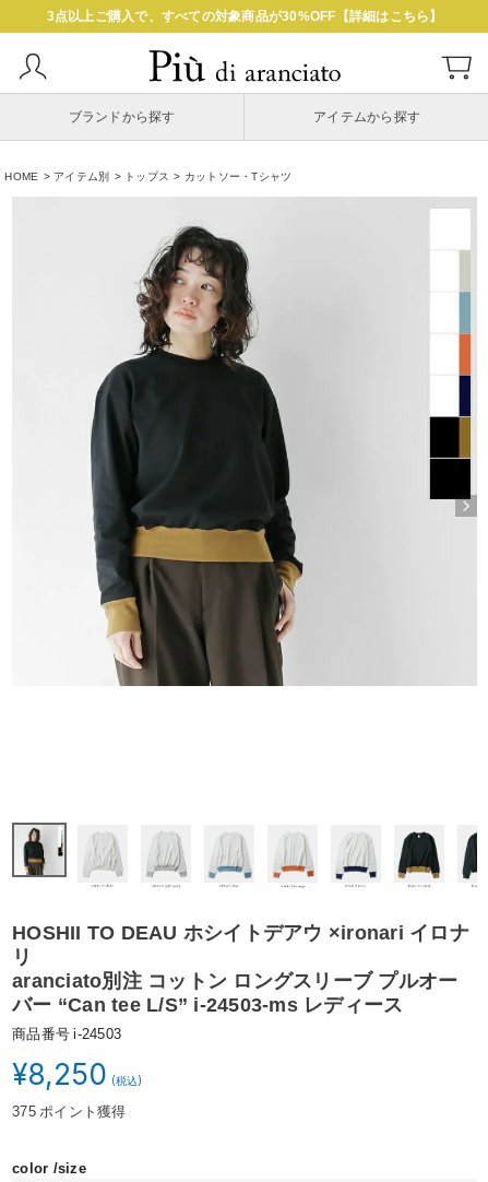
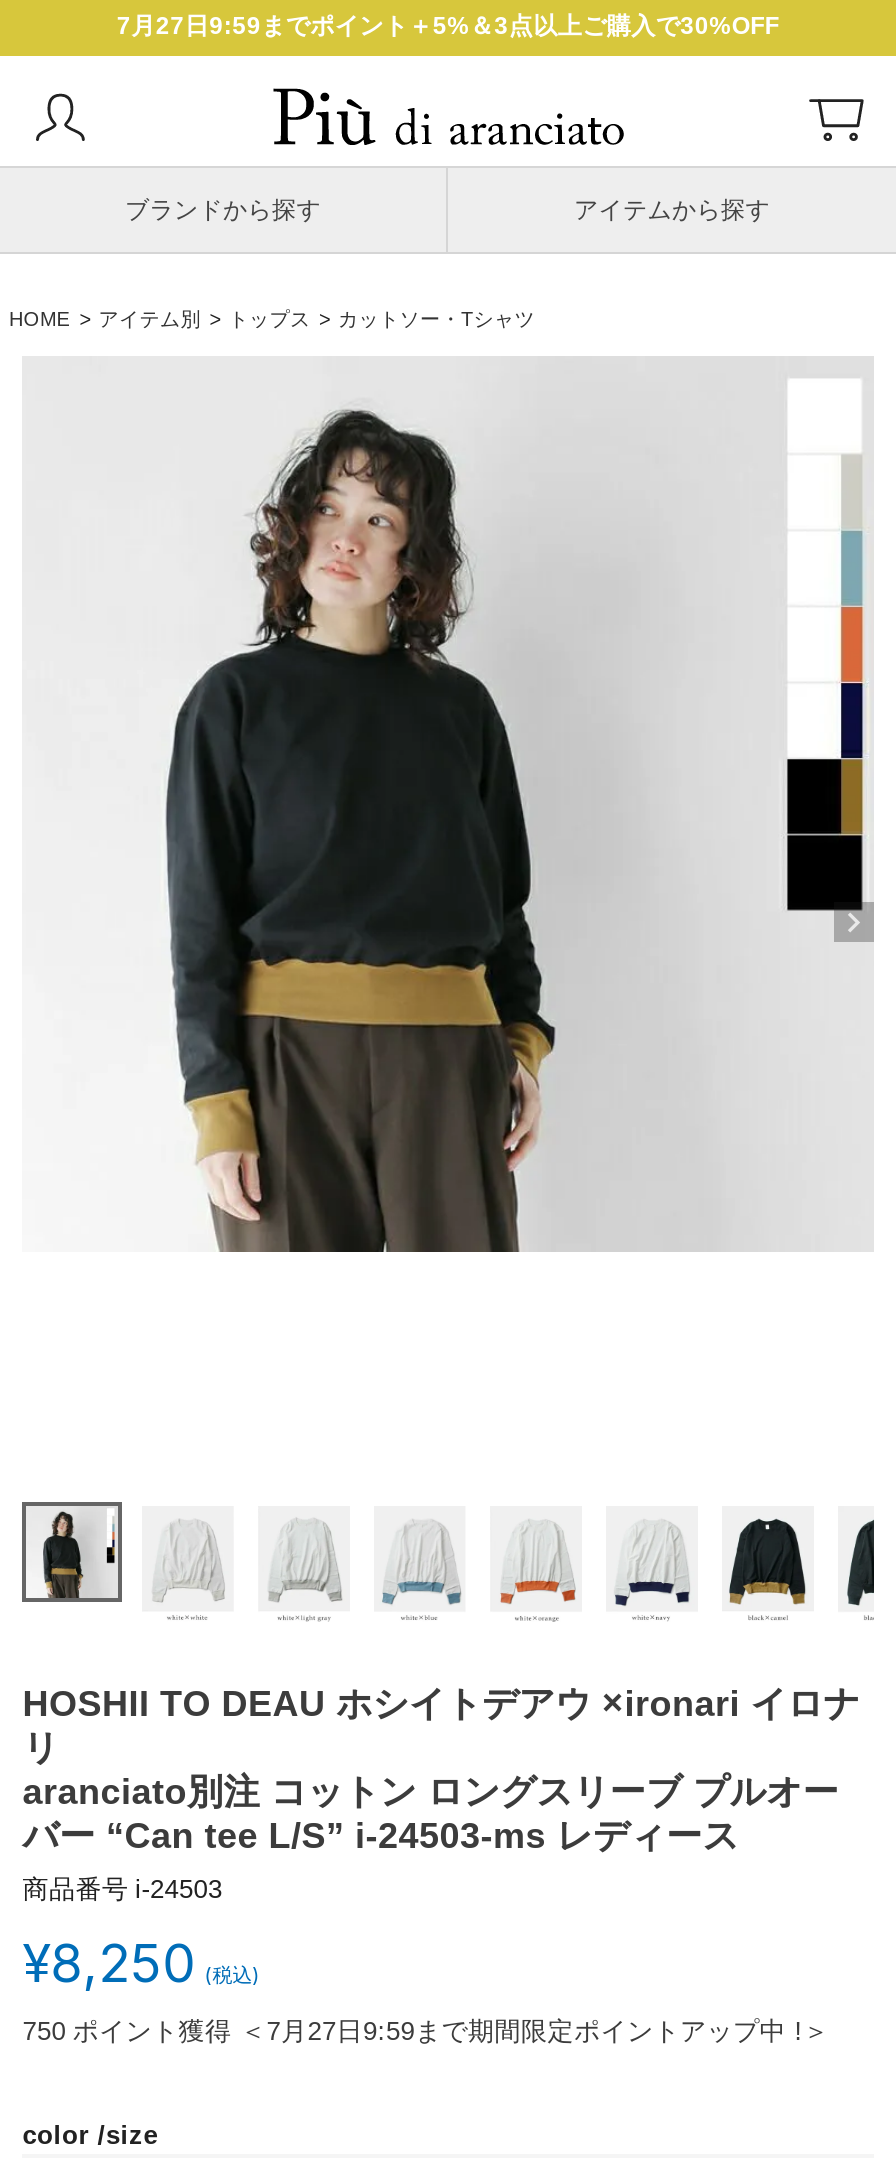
[46,9,443,24] 3点以上ご購入で、すべての対象商品が30%OFF【詳細はこちら】 -> [117,12,779,40] 7月27日9:59までポイント＋5%＆3点以上ご購入で30%OFF
[12,1103,126,1120] 375 ポイント獲得 -> [22,2016,829,2046] 750 ポイント獲得 ＜7月27日9:59まで期間限定ポイントアップ中 !＞

